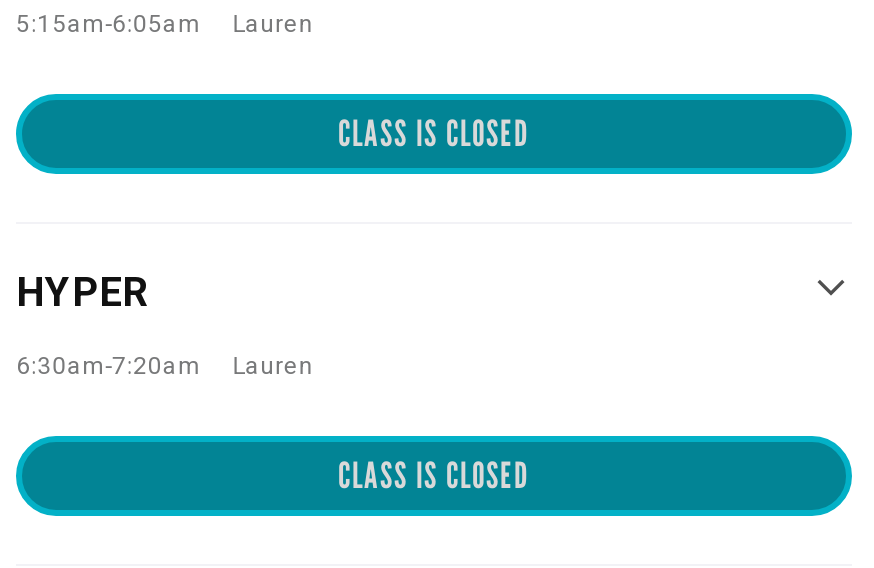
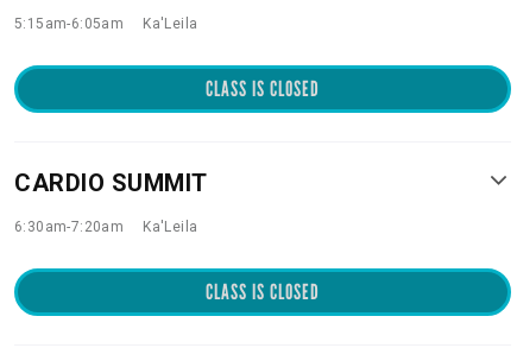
[232,9,313,37] Lauren -> [143,15,198,31] Ka'Leila
[16,267,149,315] HYPER -> [14,168,207,197] CARDIO SUMMIT
[232,351,313,379] Lauren -> [143,218,198,235] Ka'Leila

